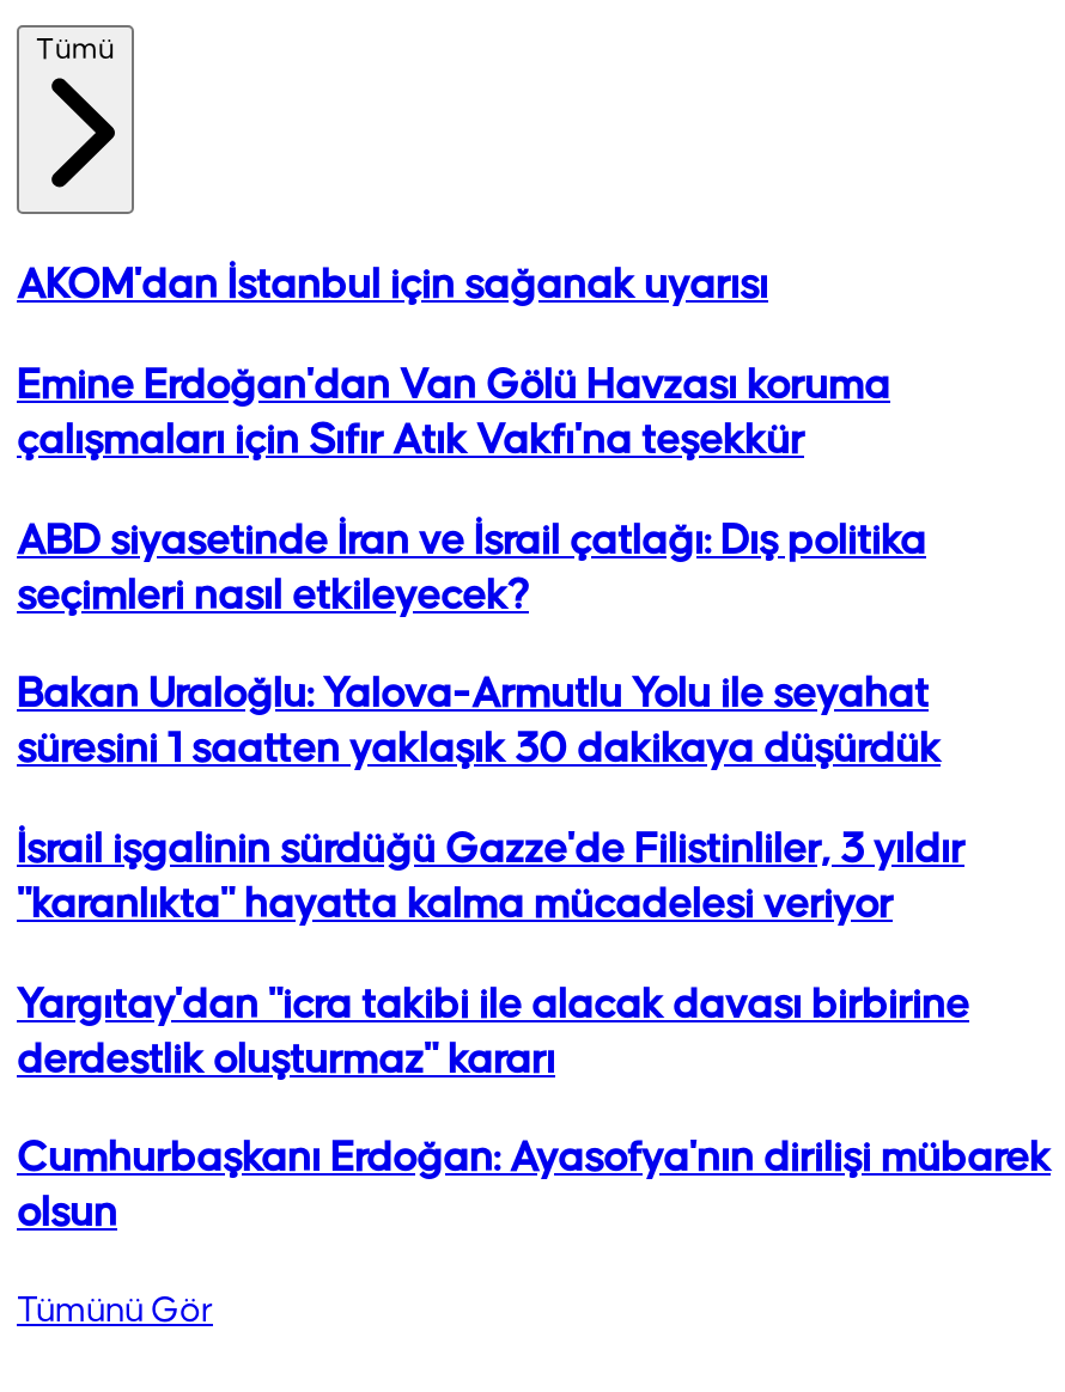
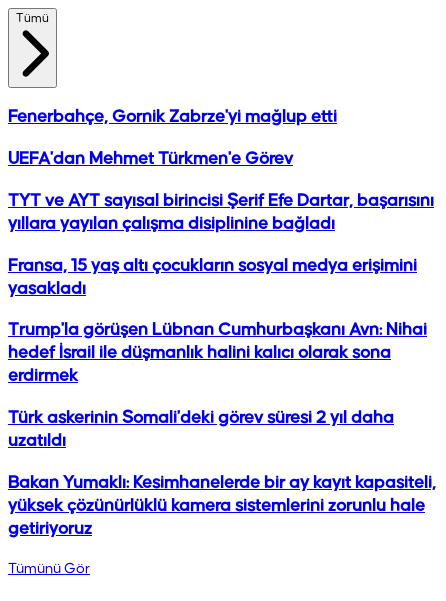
[17,264,768,307] AKOM'dan İstanbul için sağanak uyarısı -> [8,108,337,126] Fenerbahçe, Gornik Zabrze'yi mağlup etti
[17,364,890,462] Emine Erdoğan'dan Van Gölü Havzası koruma | çalışmaları için Sıfır Atık Vakfı'na teşekkür -> [8,150,293,168] UEFA'dan Mehmet Türkmen'e Görev
[17,519,926,617] ABD siyasetinde İran ve İsrail çatlağı: Dış politika | seçimleri nasıl etkileyecek? -> [8,192,434,233] TYT ve AYT sayısal birincisi Şerif Efe Dartar, başarısını | yıllara yayılan çalışma disiplinine bağladı
[17,673,941,771] Bakan Uraloğlu: Yalova-Armutlu Yolu ile seyahat | süresini 1 saatten yaklaşık 30 dakikaya düşürdük -> [8,256,417,297] Fransa, 15 yaş altı çocukların sosyal medya erişimini | yasakladı
[17,828,964,926] İsrail işgalinin sürdüğü Gazze'de Filistinliler, 3 yıldır | "karanlıkta" hayatta kalma mücadelesi veriyor -> [8,321,427,385] Trump'la görüşen Lübnan Cumhurbaşkanı Avn: Nihai | hedef İsrail ile düşmanlık halini kalıcı olarak sona | erdirmek
[17,983,969,1081] Yargıtay'dan "icra takibi ile alacak davası birbirine | derdestlik oluşturmaz" kararı -> [8,409,394,450] Türk askerinin Somali'deki görev süresi 2 yıl daha | uzatıldı
[17,1138,1051,1236] Cumhurbaşkanı Erdoğan: Ayasofya'nın dirilişi mübarek | olsun -> [8,474,436,538] Bakan Yumaklı: Kesimhanelerde bir ay kayıt kapasiteli, | yüksek çözünürlüklü kamera sistemlerini zorunlu hale | getiriyoruz

